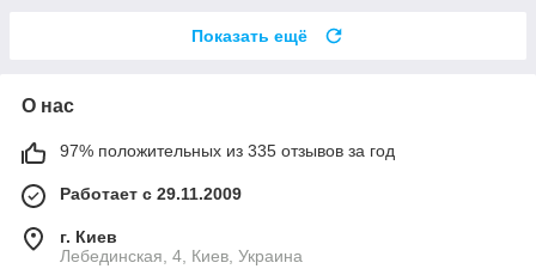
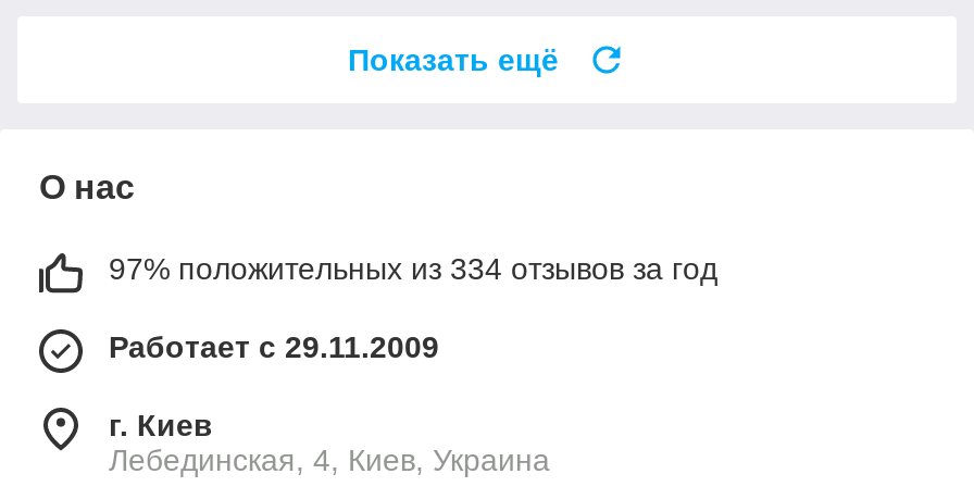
[60,141,395,160] 97% положительных из 335 отзывов за год -> [109,251,717,285] 97% положительных из 334 отзывов за год

